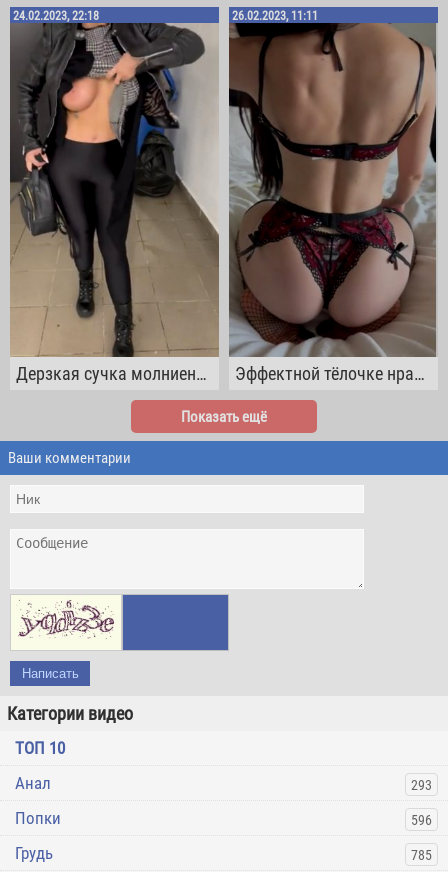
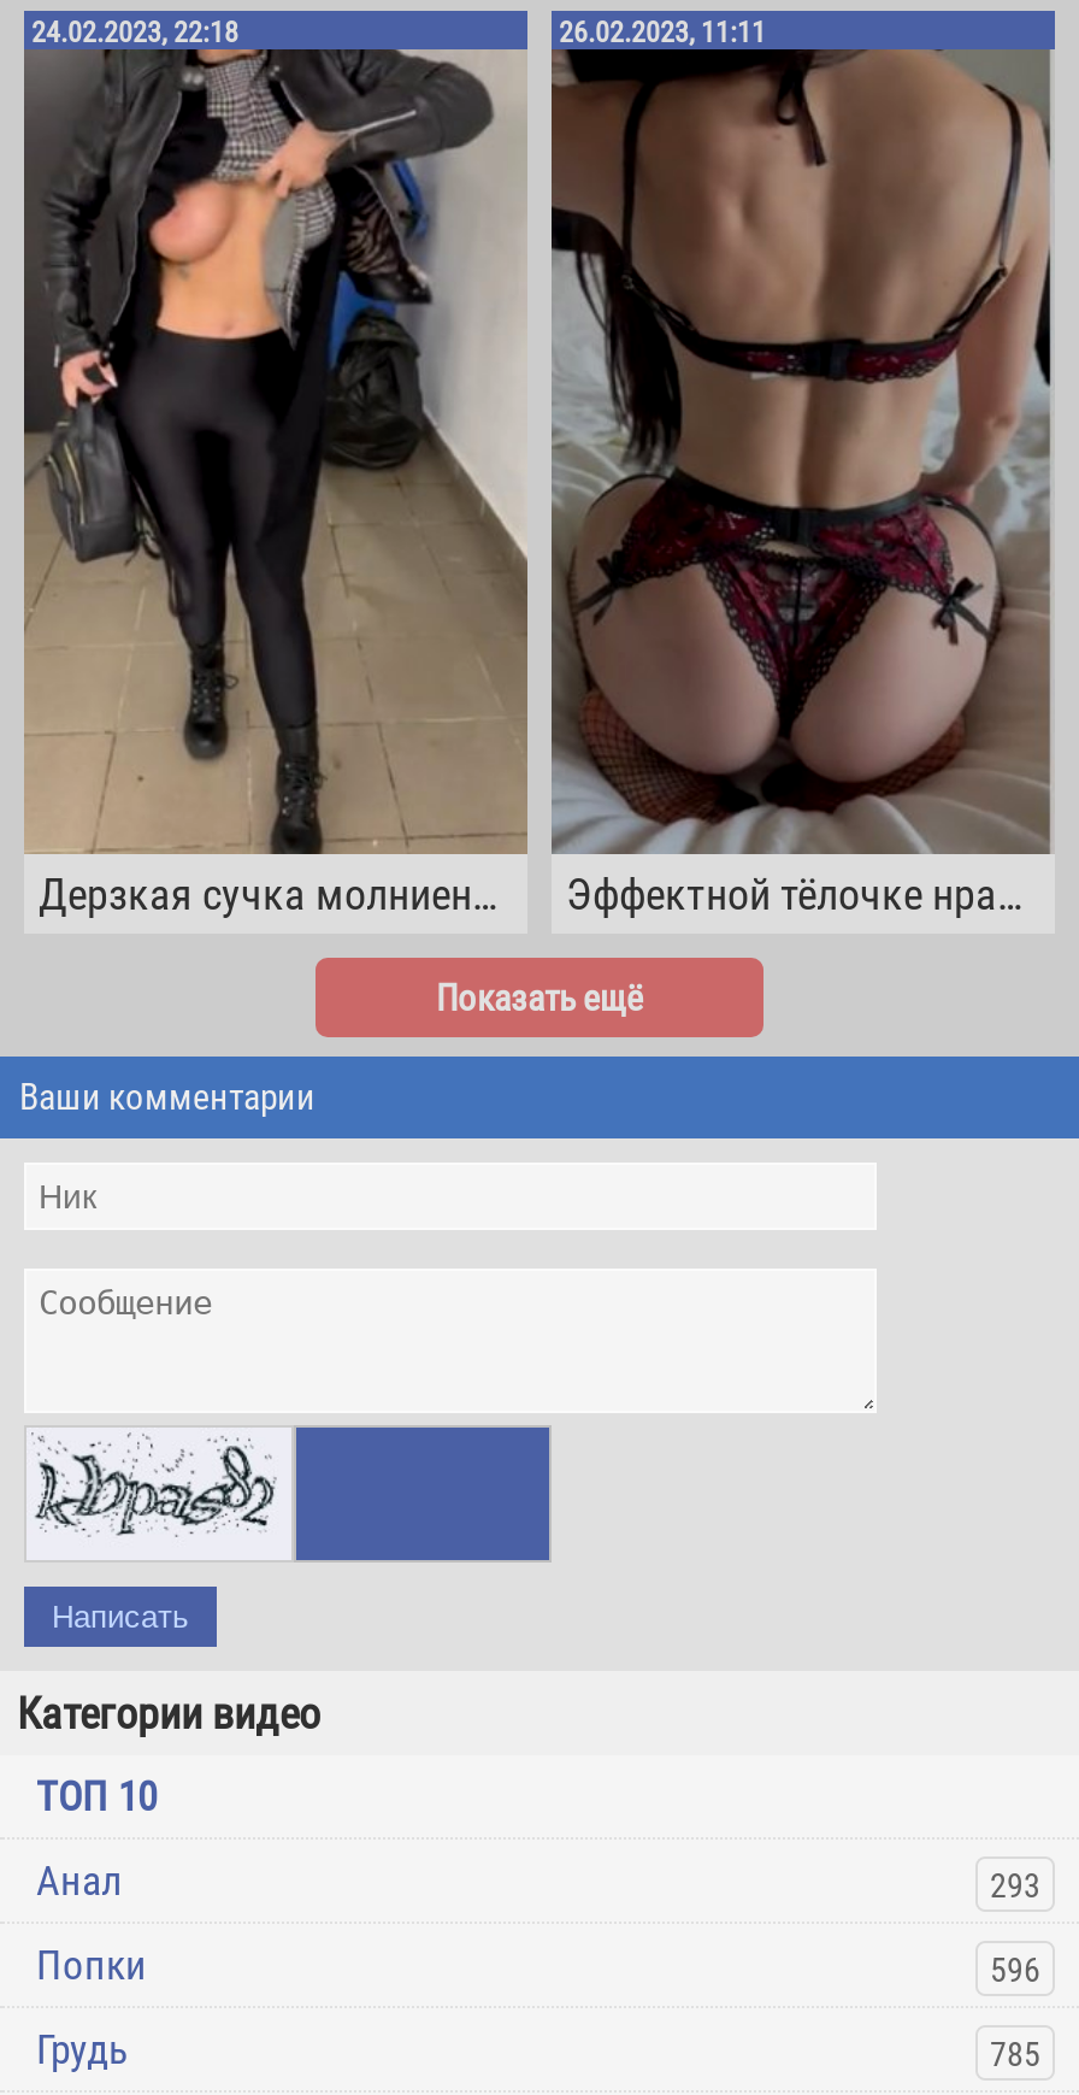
[15,599,113,640] [image] -> [34,1432,272,1538] [image]

